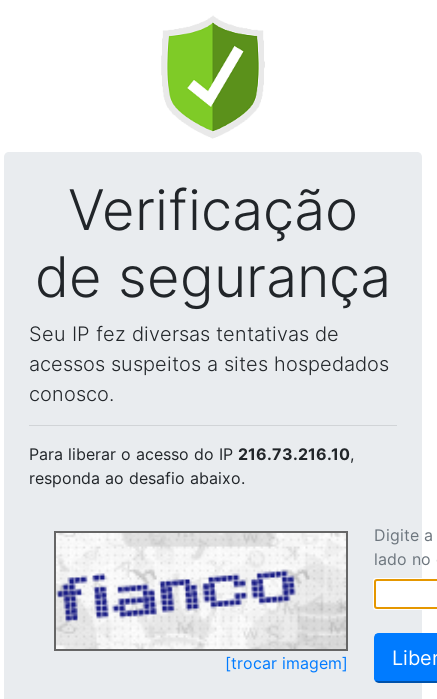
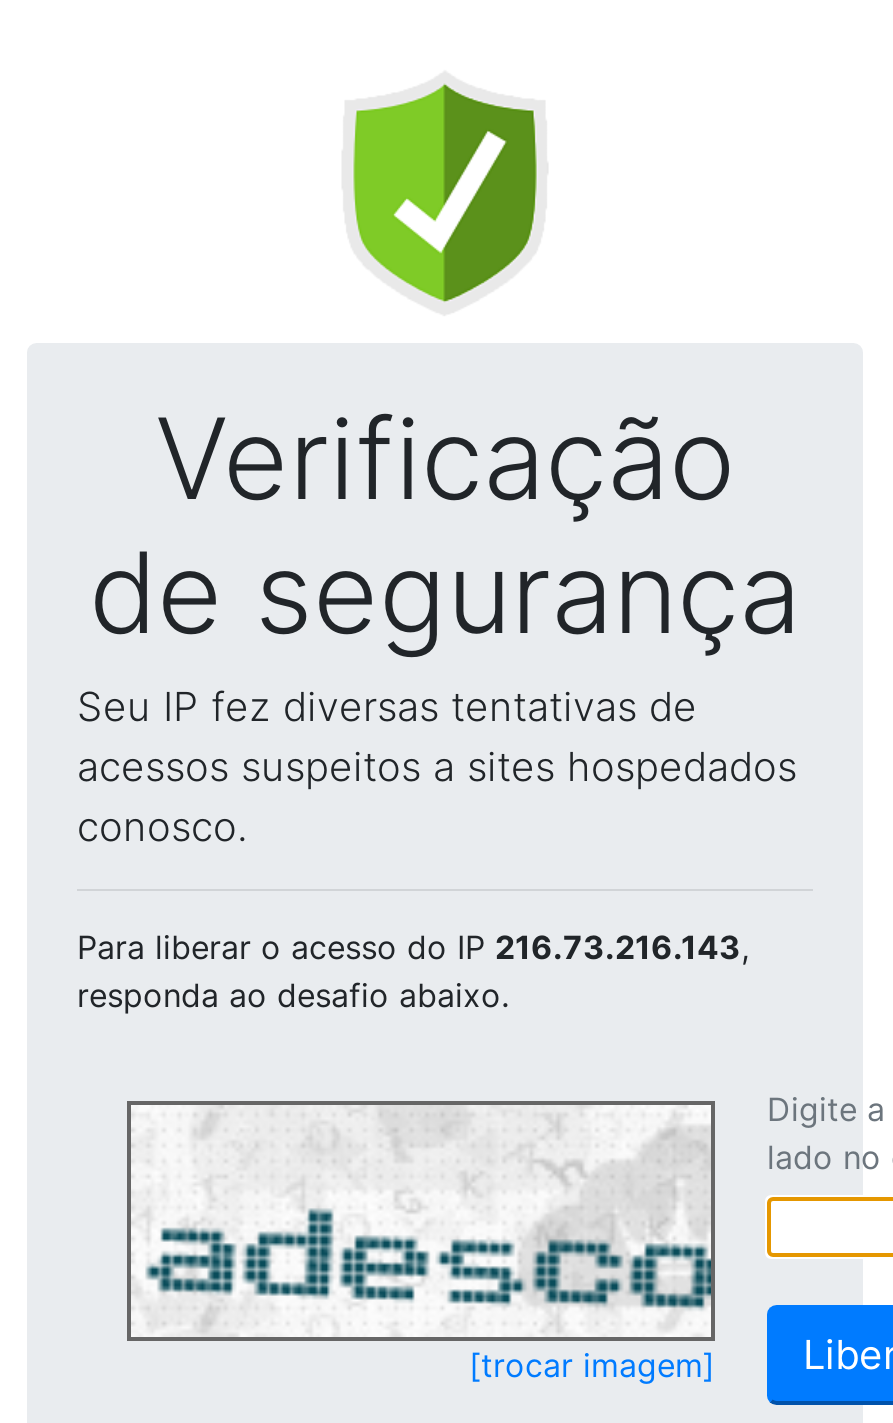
[29,444,354,464] Para liberar o acesso do IP 216.73.216.10, -> [77,927,749,967] Para liberar o acesso do IP 216.73.216.143,
[57,538,346,646] [image] -> [131,1111,713,1333] [image]

